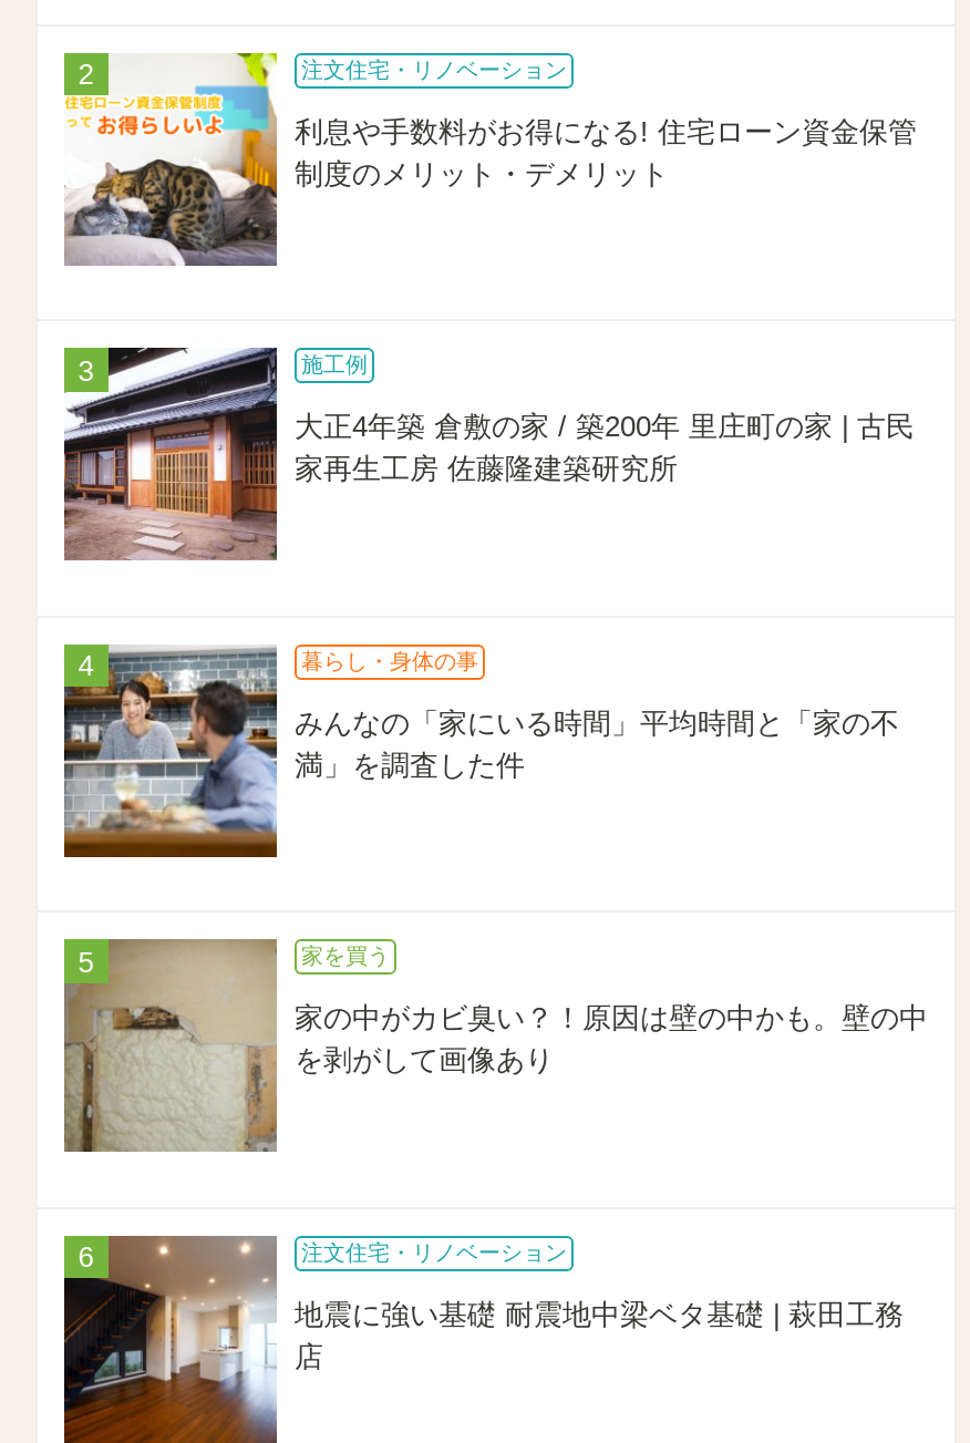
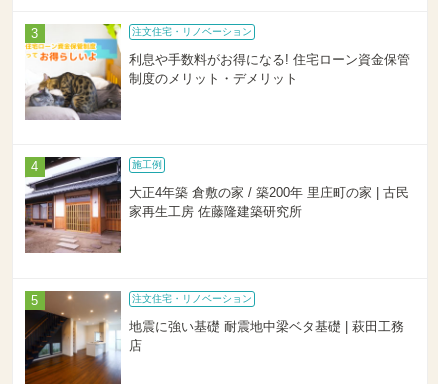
[62,647,899,859] [image] | 暮らし・身体の事 | みんなの「家にいる時間」平均時間と「家の不 | 満」を調査した件 -> none
[62,937,928,1154] [image] | 家を買う | 家の中がカビ臭い？！原因は壁の中かも。壁の中 | を剥がして画像あり -> none

